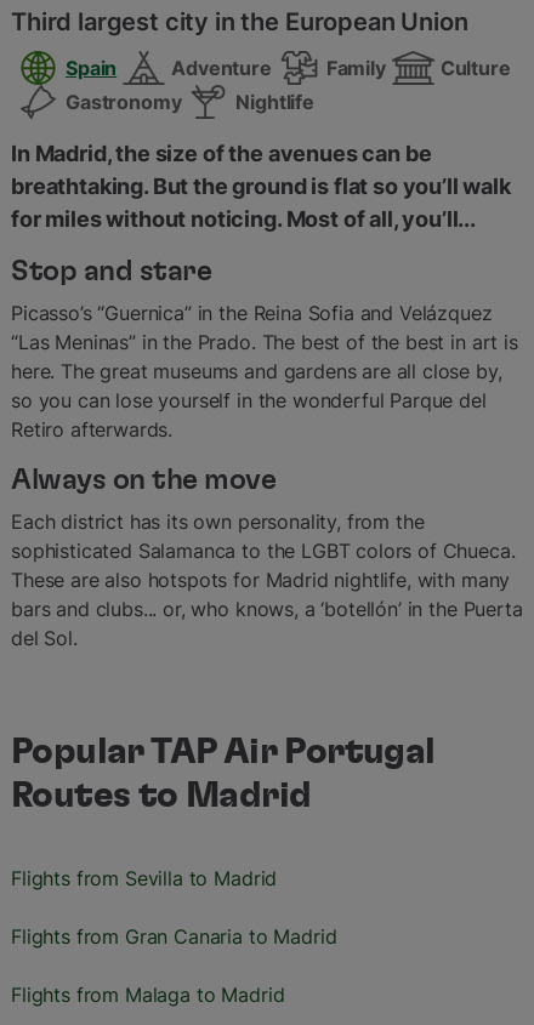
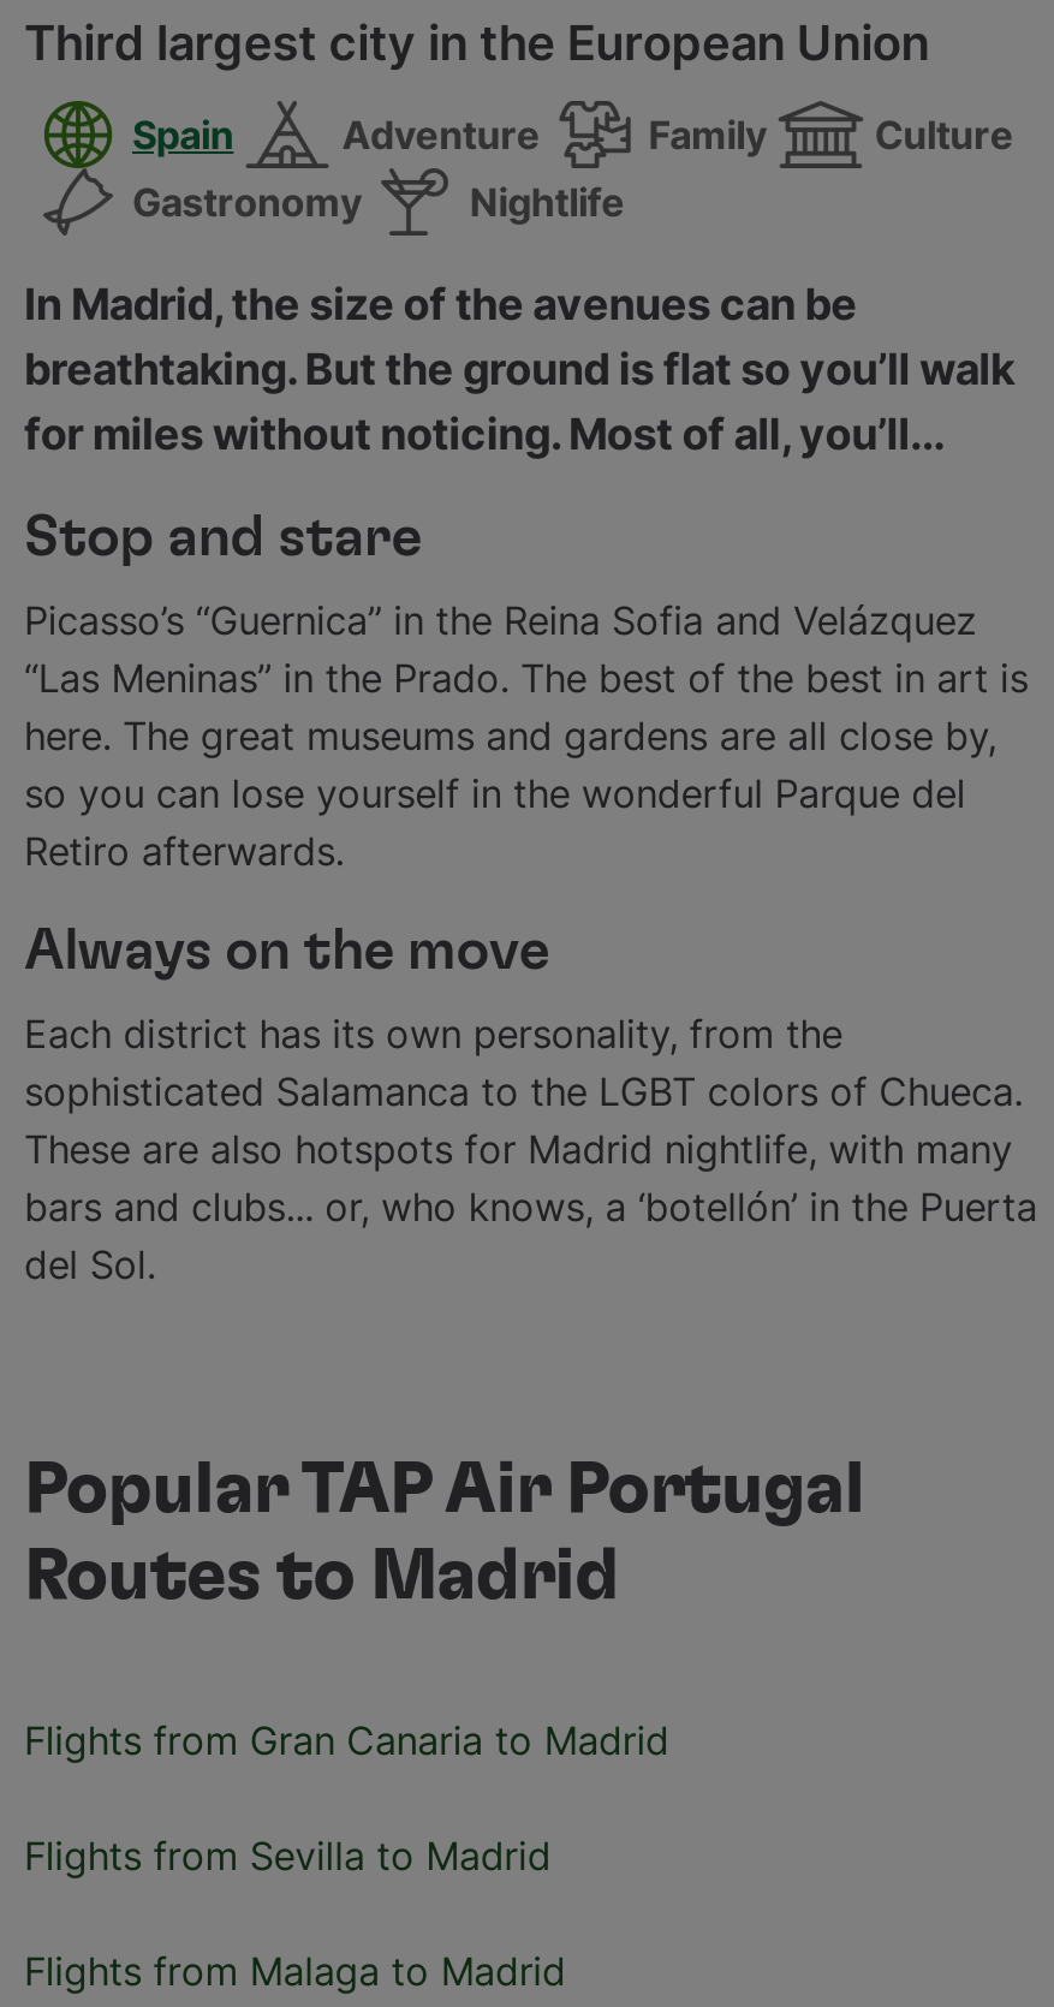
moved [11,867,277,891] -> [24,1832,551,1881]: Flights from Sevilla to Madrid
moved [11,925,337,949] -> [24,1717,669,1765]: Flights from Gran Canaria to Madrid

